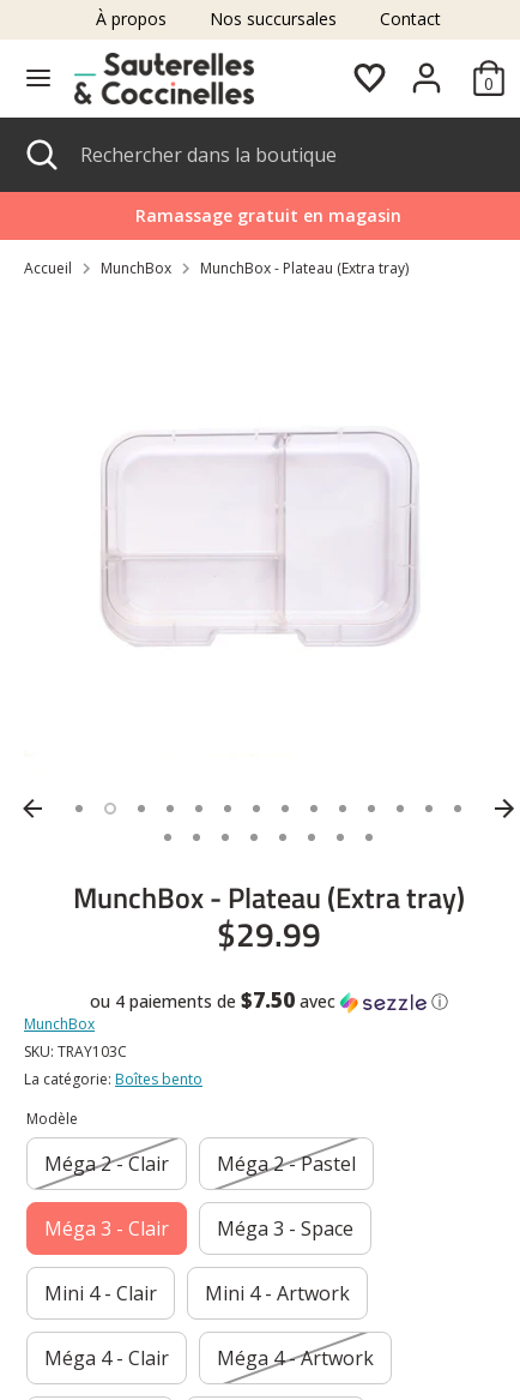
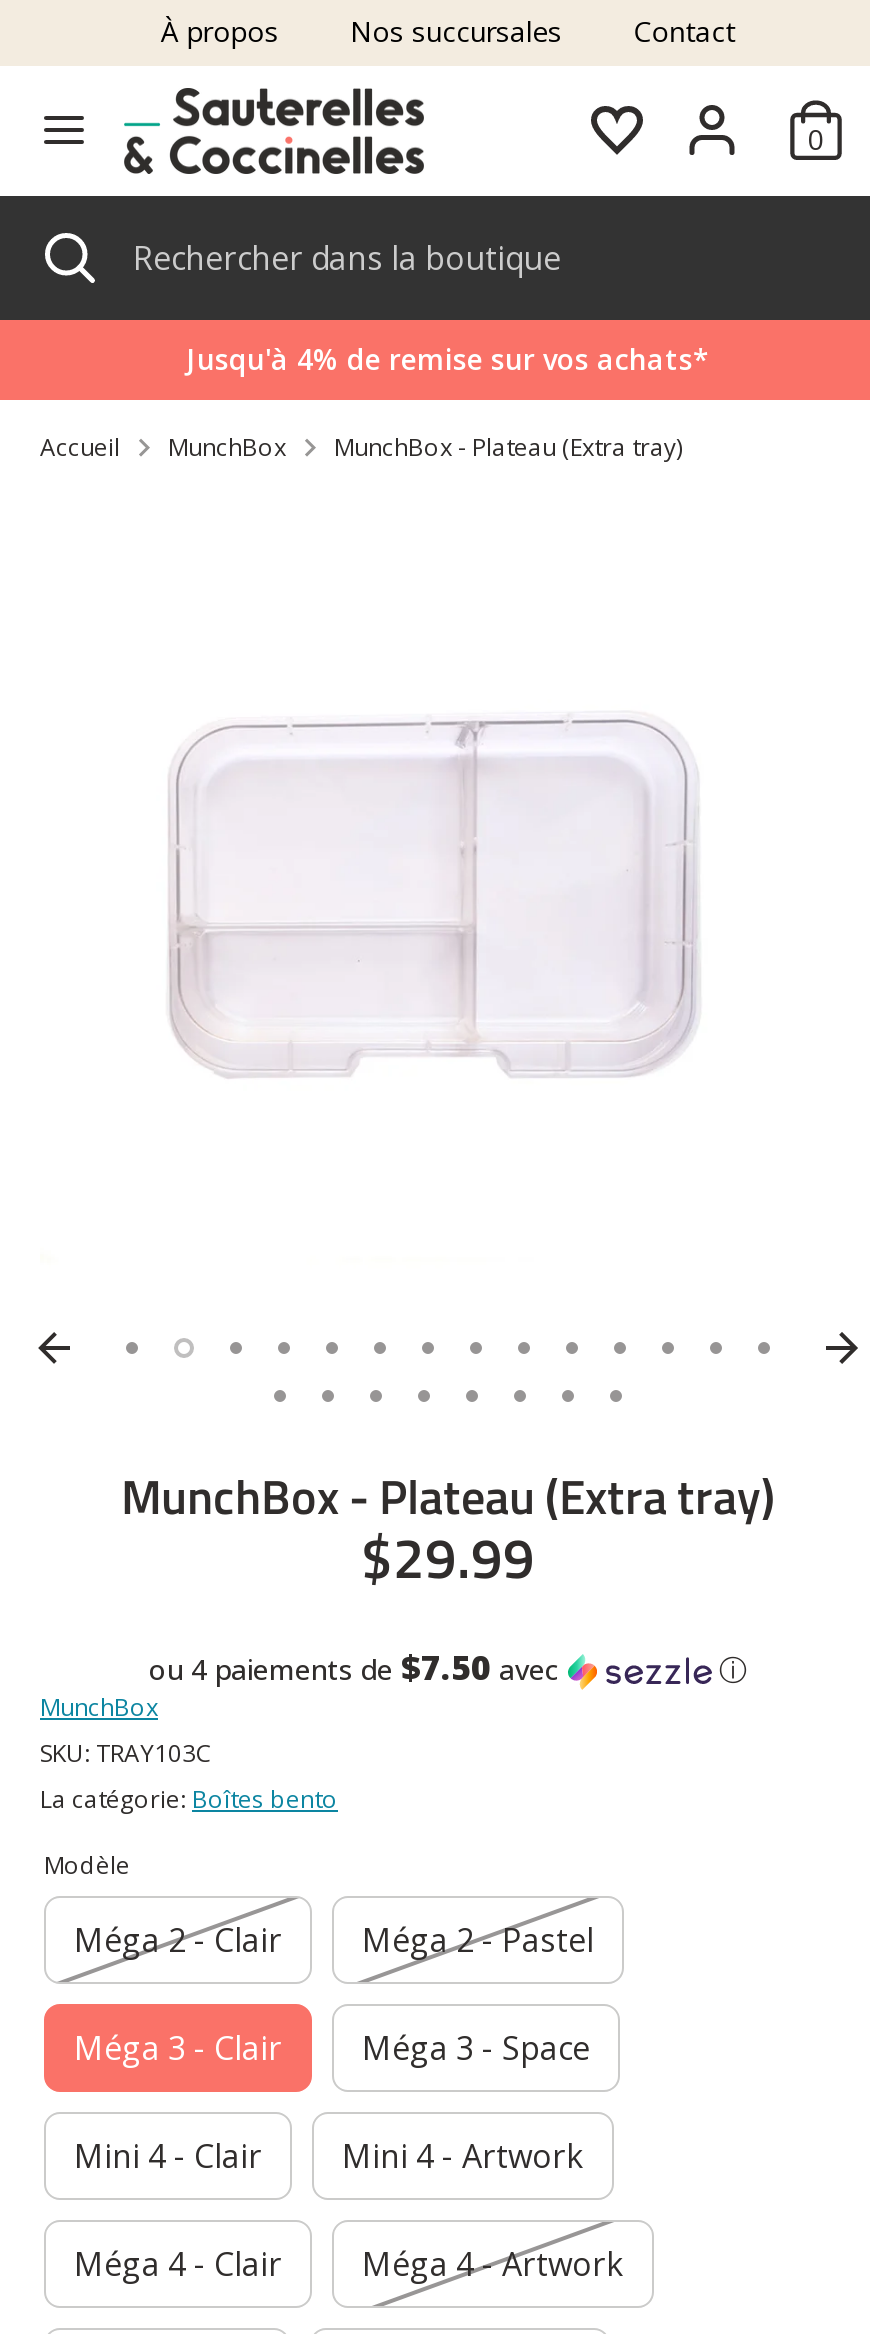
[135,204,401,227] Ramassage gratuit en magasin -> [187,340,709,378] Jusqu'à 4% de remise sur vos achats*

